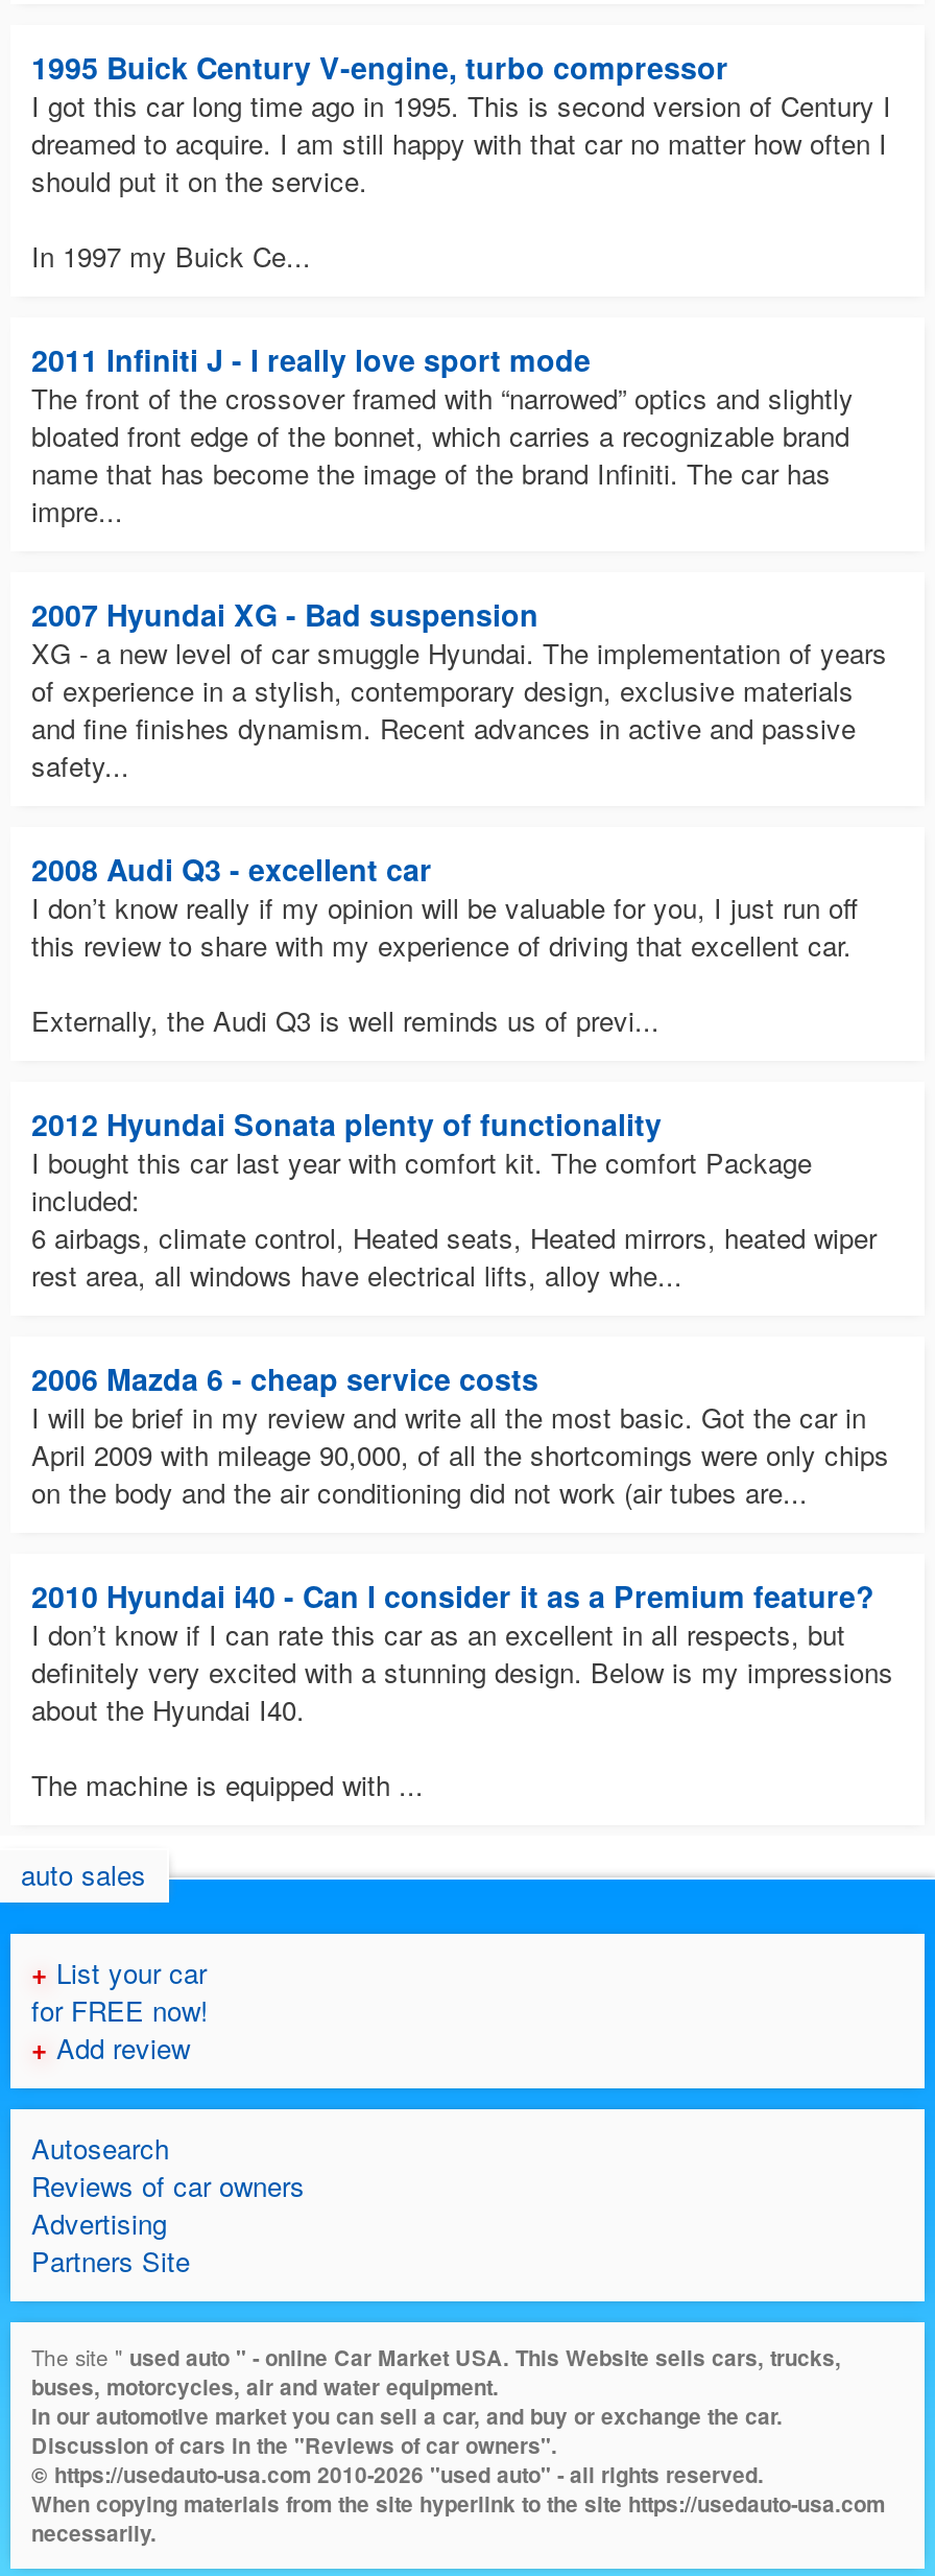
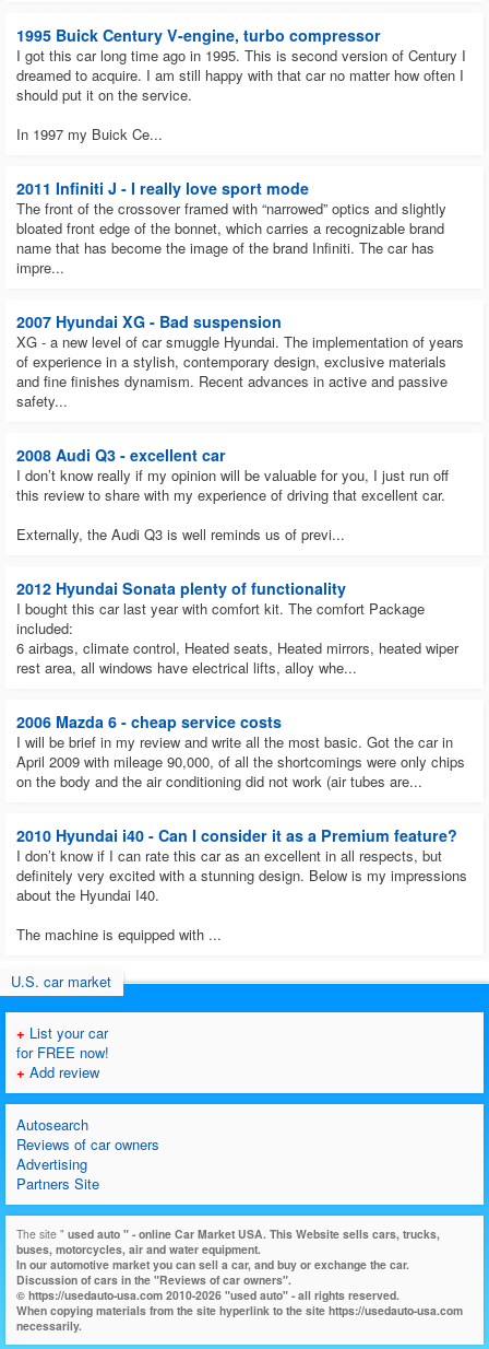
[21,1855,146,1895] auto sales -> [11,971,111,992] U.S. car market

